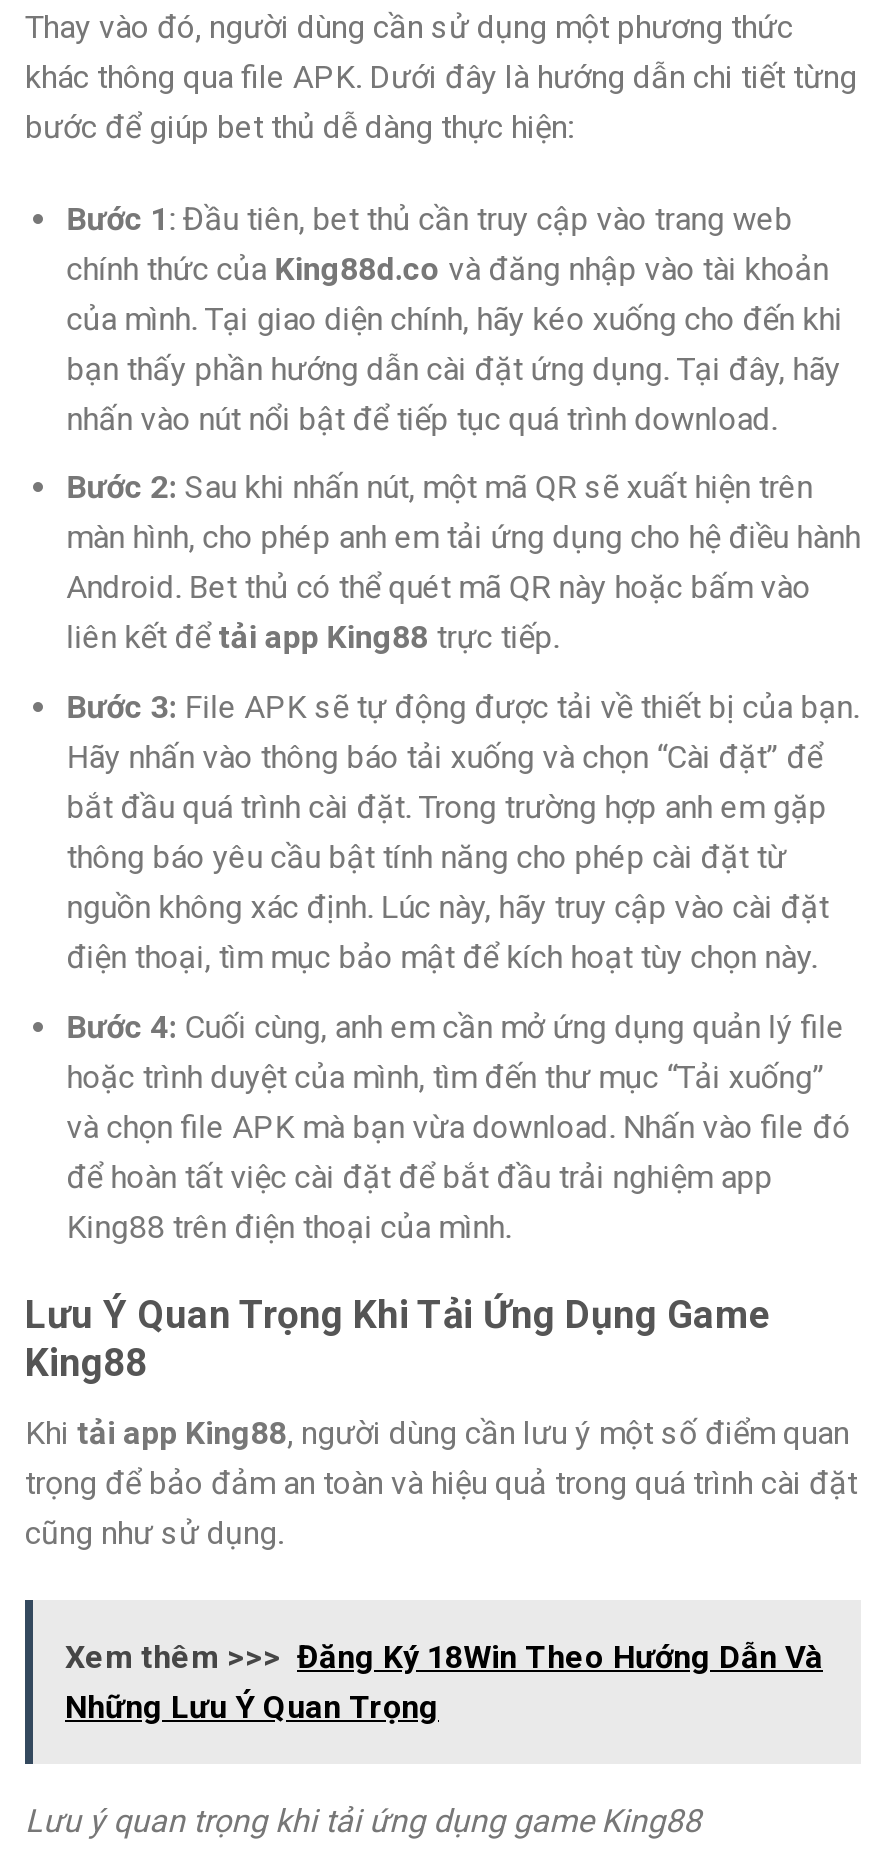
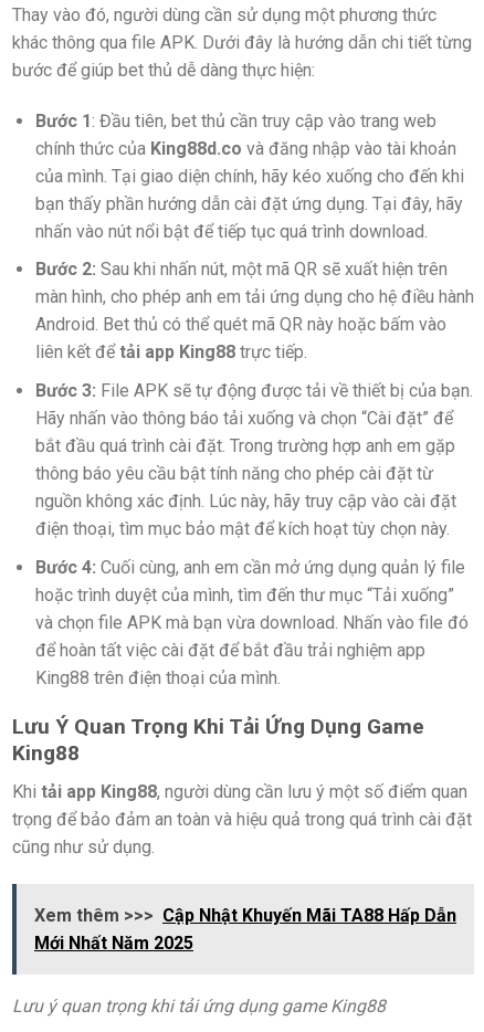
[65,1637,823,1725] Xem thêm >>> Đăng Ký 18Win Theo Hướng Dẫn Và | Những Lưu Ý Quan Trọng -> [34,905,456,953] Xem thêm >>> Cập Nhật Khuyến Mãi TA88 Hấp Dẫn | Mới Nhất Năm 2025

